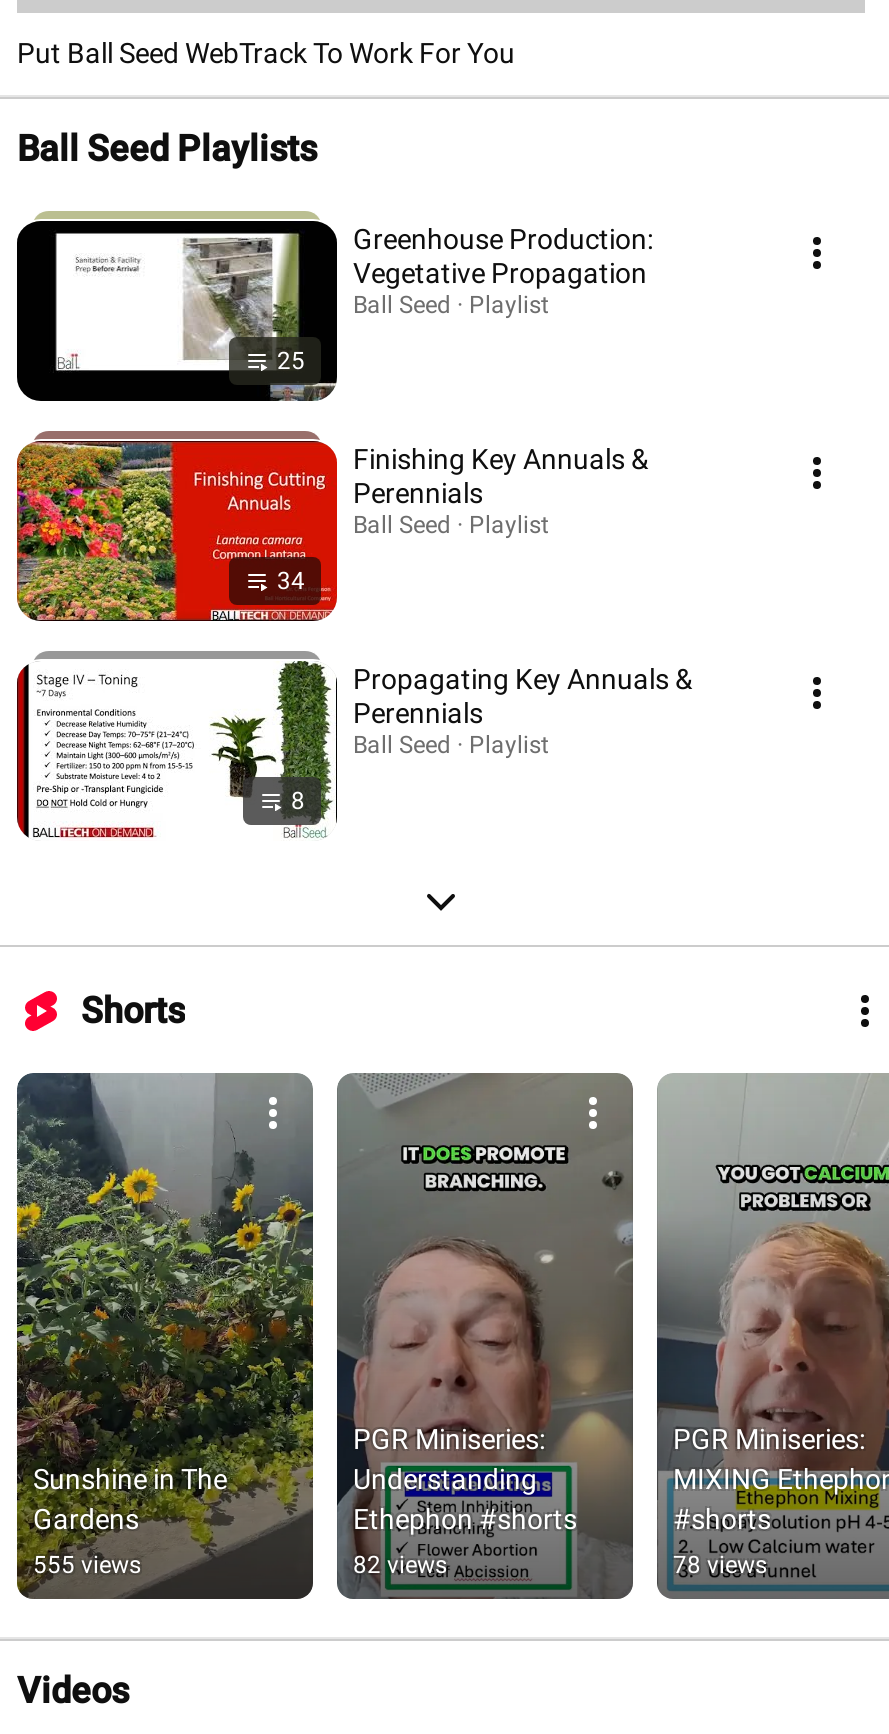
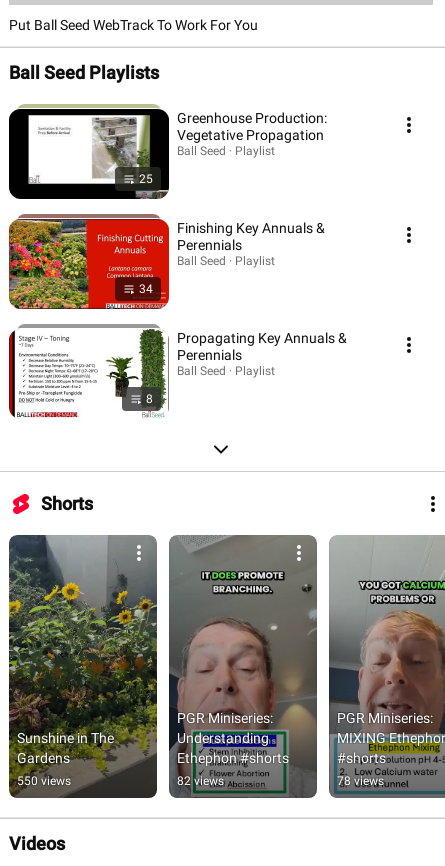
[33,1551,141,1579] 555 views -> [17,774,71,788] 550 views

